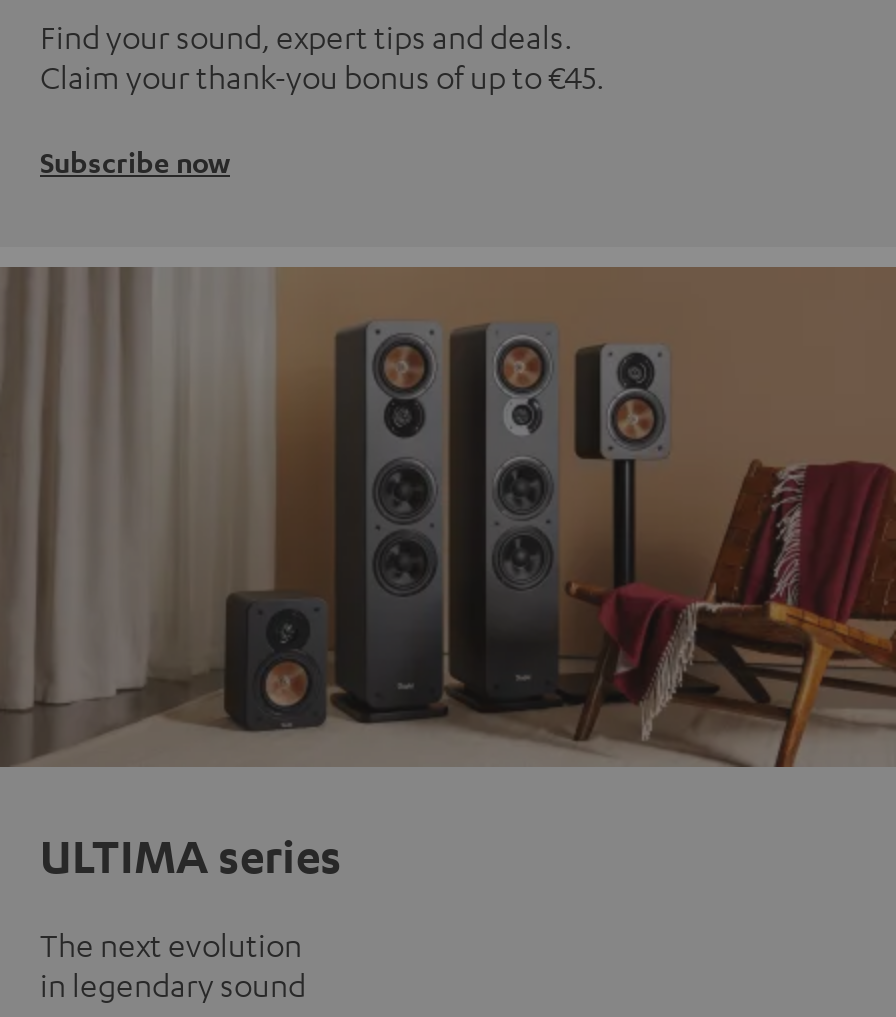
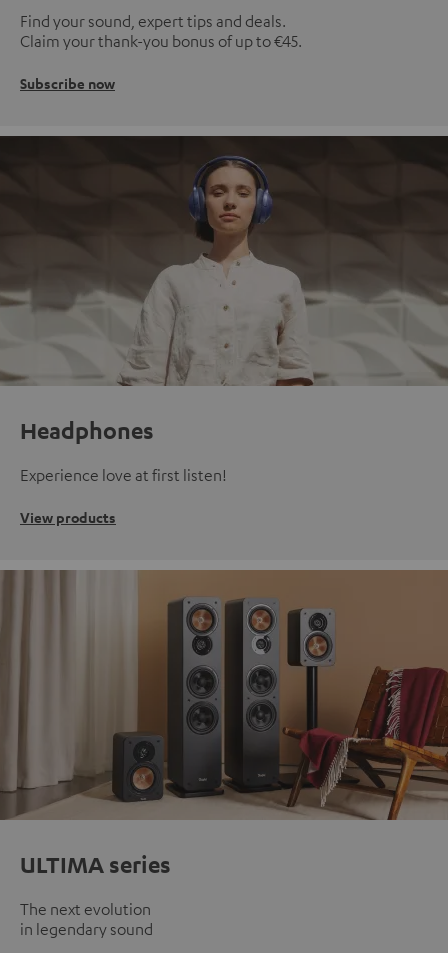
none -> [3,135,445,527] [image] | Headphones | Experience love at first listen! | View products

